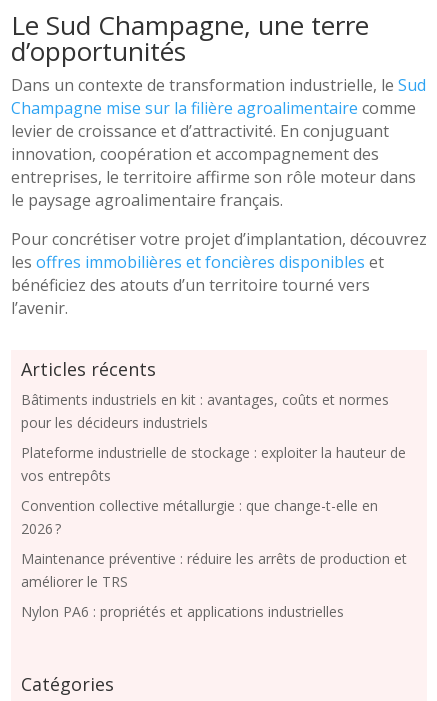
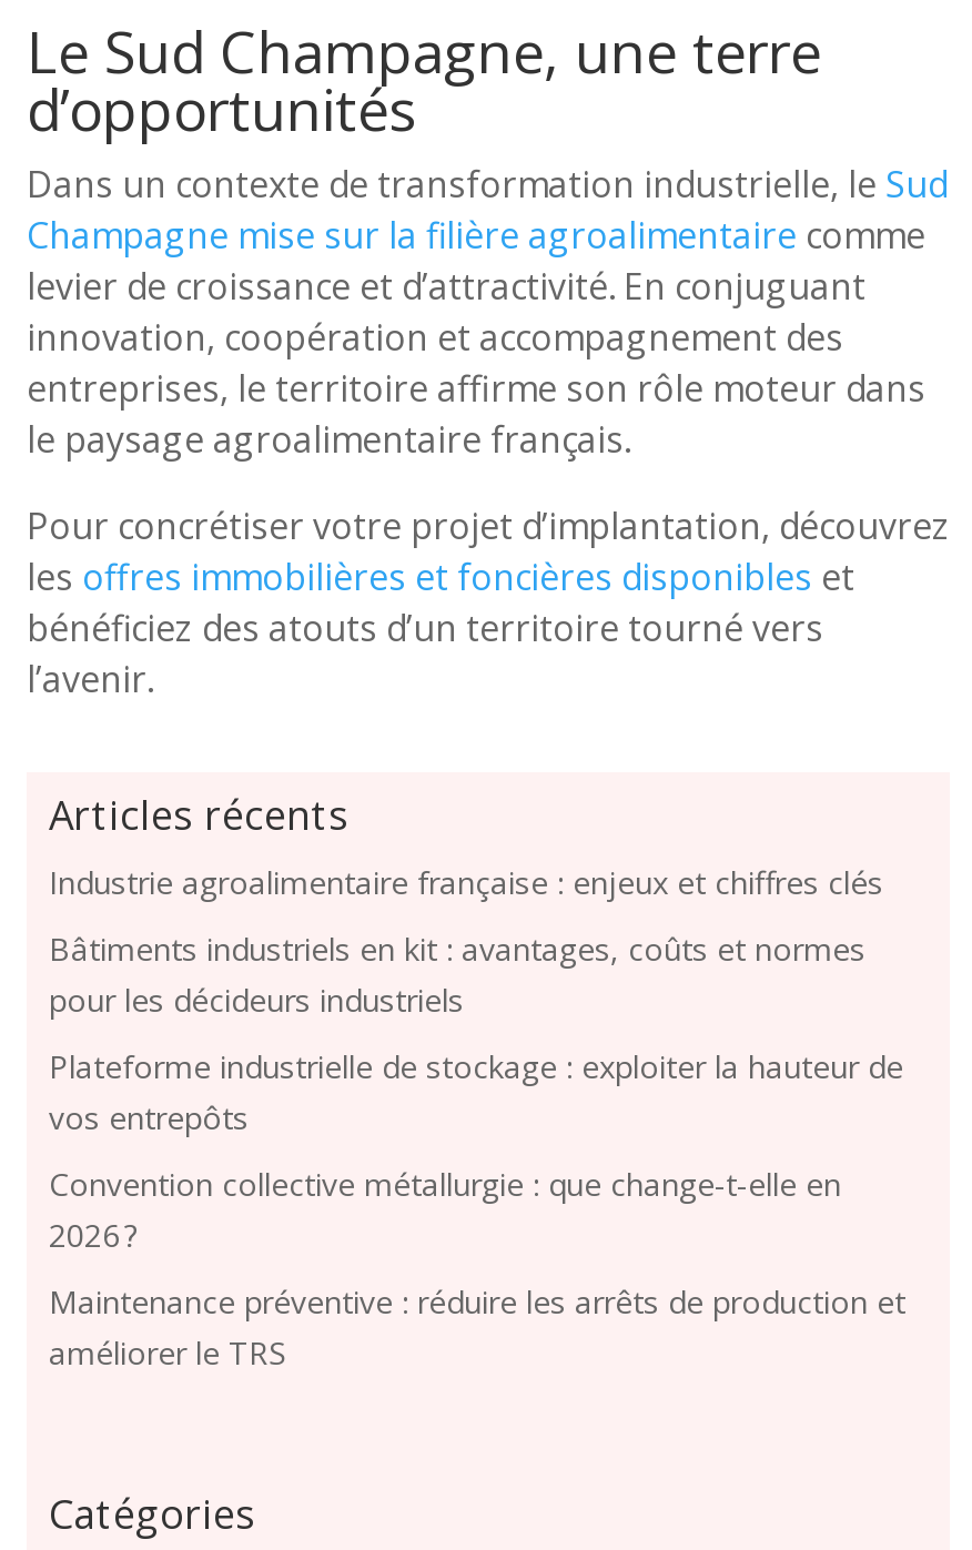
none -> [49,860,883,902] Industrie agroalimentaire française : enjeux et chiffres clés
moved [21,390,407,591] -> [49,927,905,1373]: Bâtiments industriels en kit : avantages, coûts et normes | pour les décideurs industriels | Plateforme industrielle de stockage : exploiter la hauteur de | vos entrepôts | Convention collective métallurgie : que change-t-elle en | 2026 ? | Maintenance préventive : réduire les arrêts de production et | améliorer le TRS
[21,602,344,621] Nylon PA6 : propriétés et applications industrielles -> none

